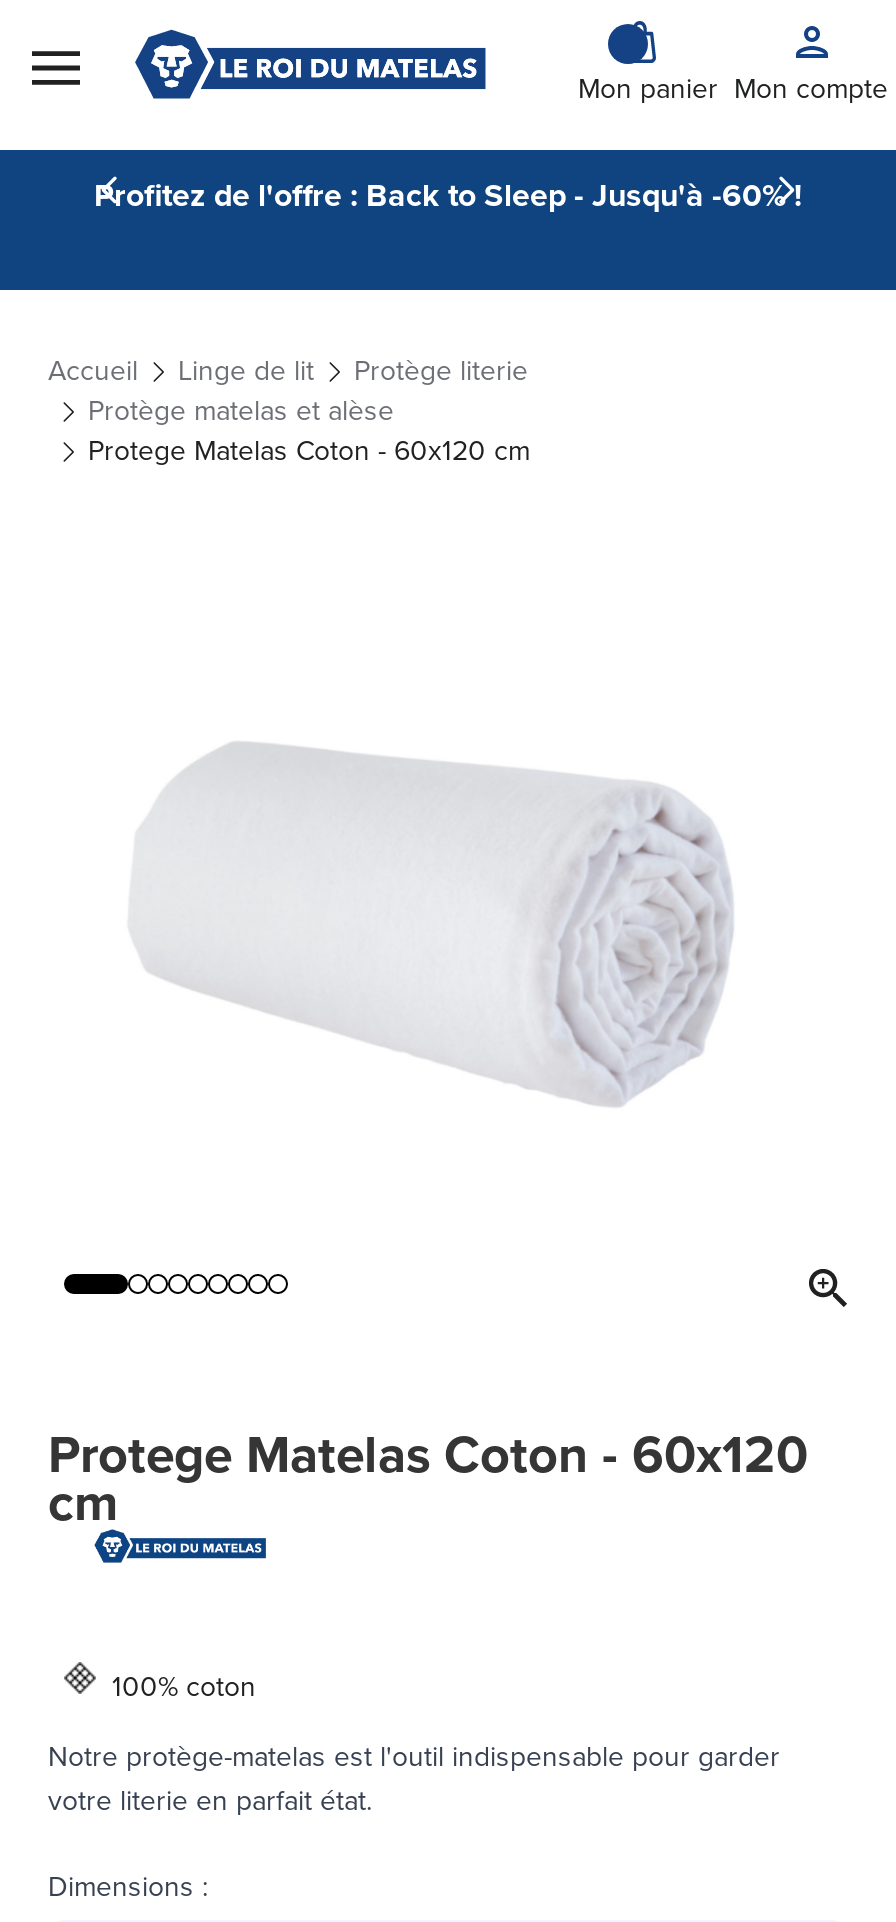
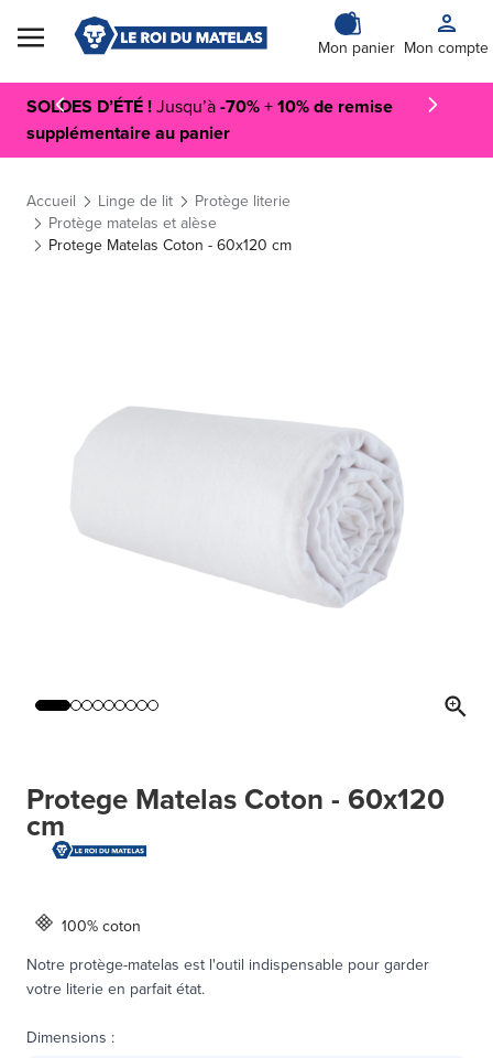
[94,172,802,218] Profitez de l'offre : Back to Sleep - Jusqu'à -60% ! -> [26,94,393,145] SOLDES D’ÉTÉ ! Jusqu’à -70% + 10% de remise | supplémentaire au panier

